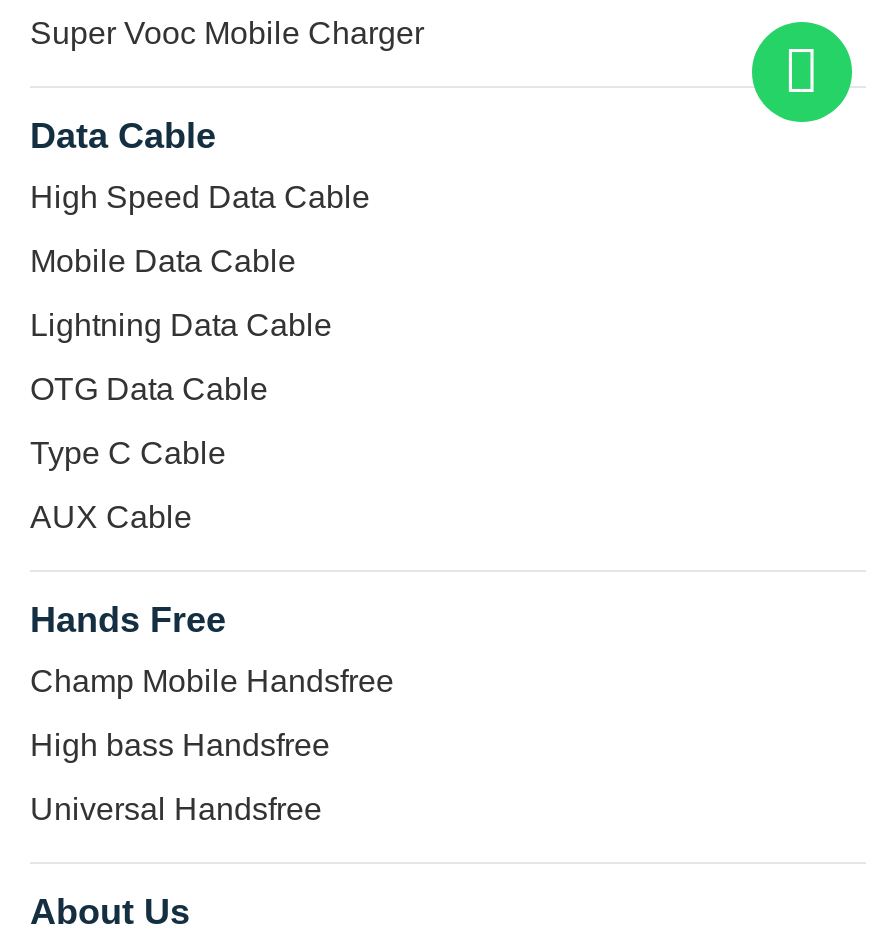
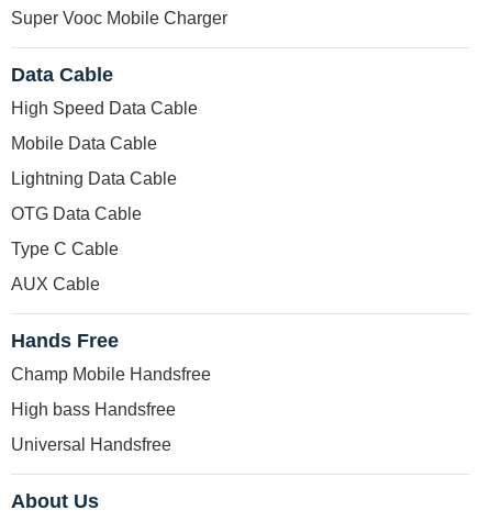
[750,20,854,124] [image] -> none

